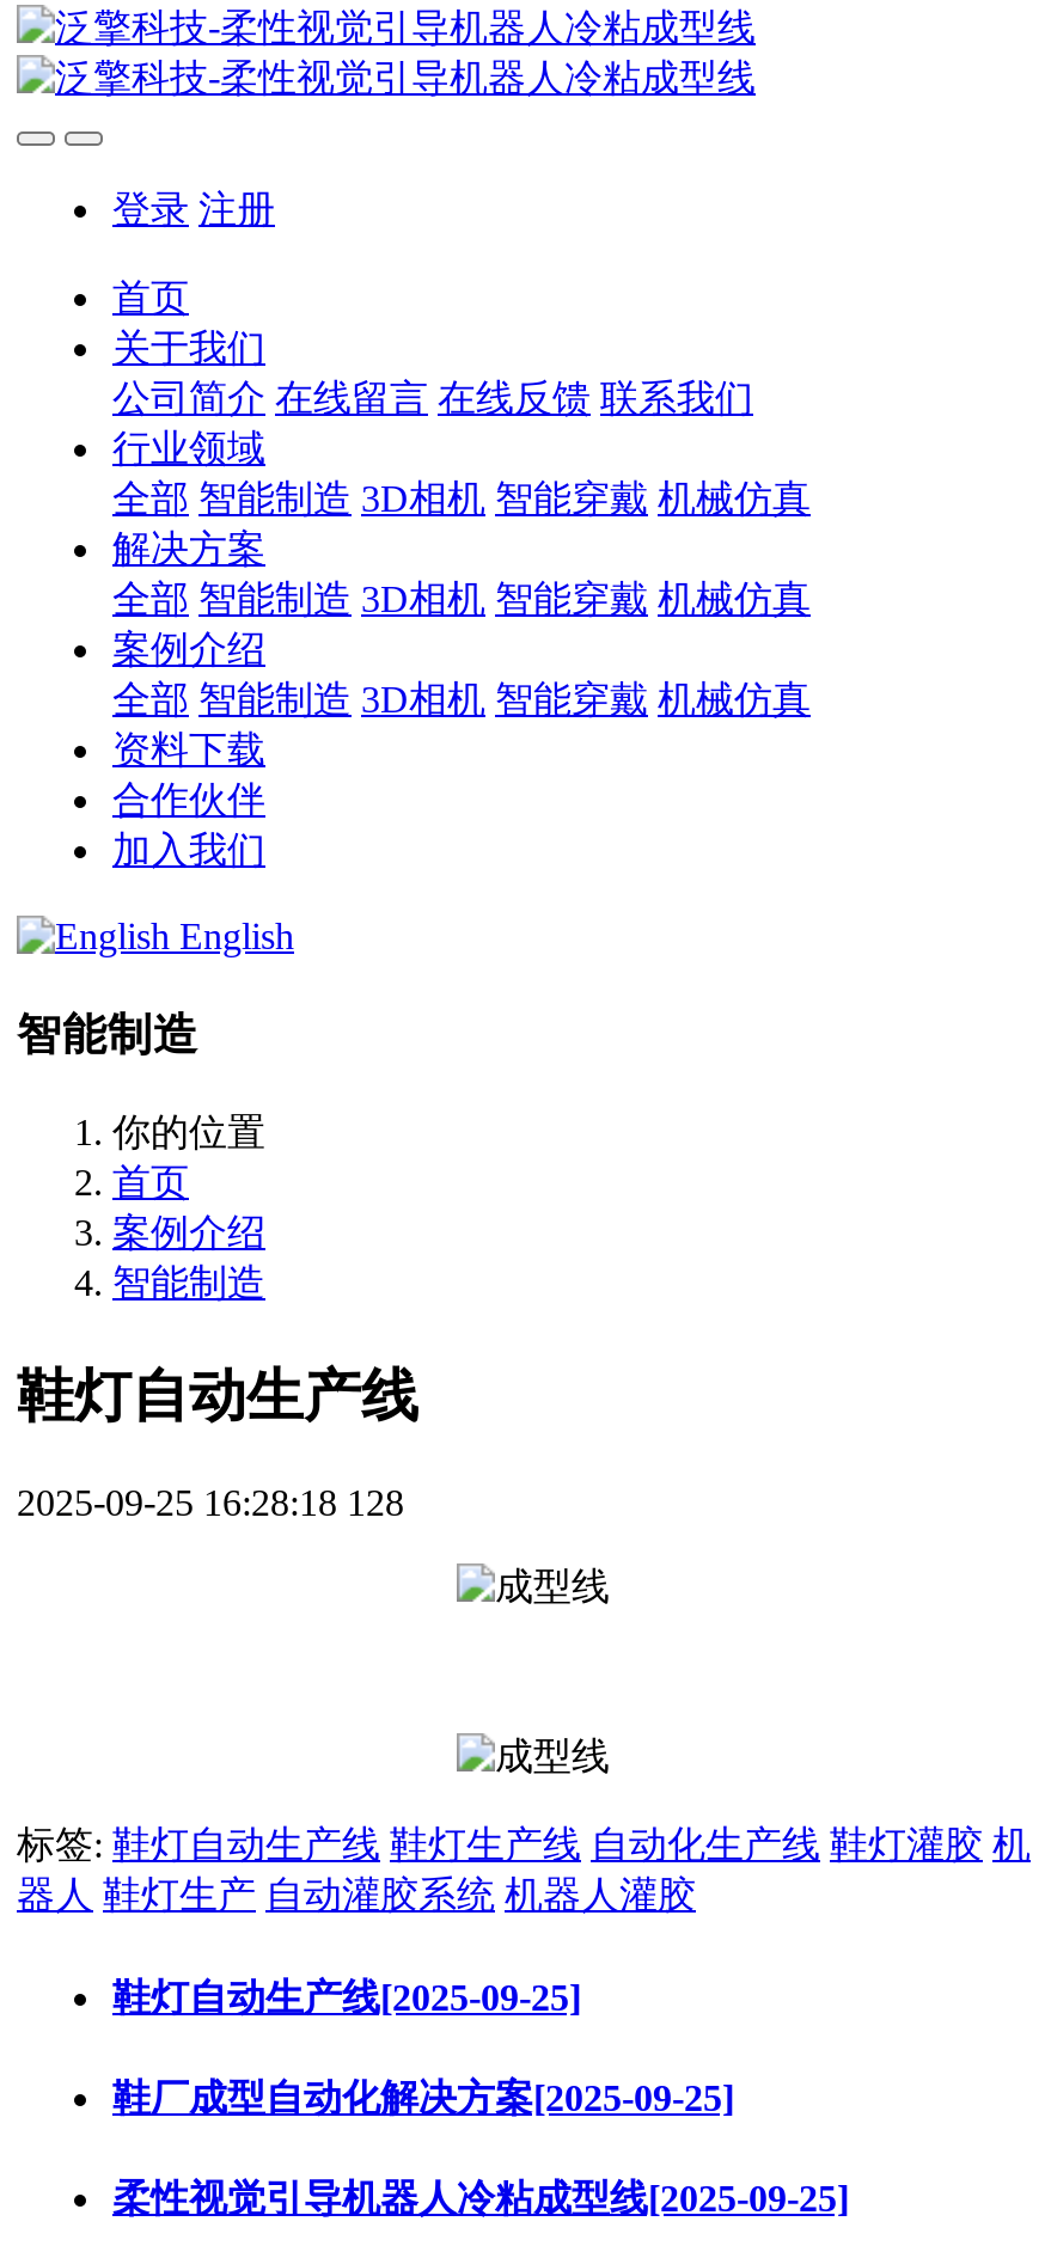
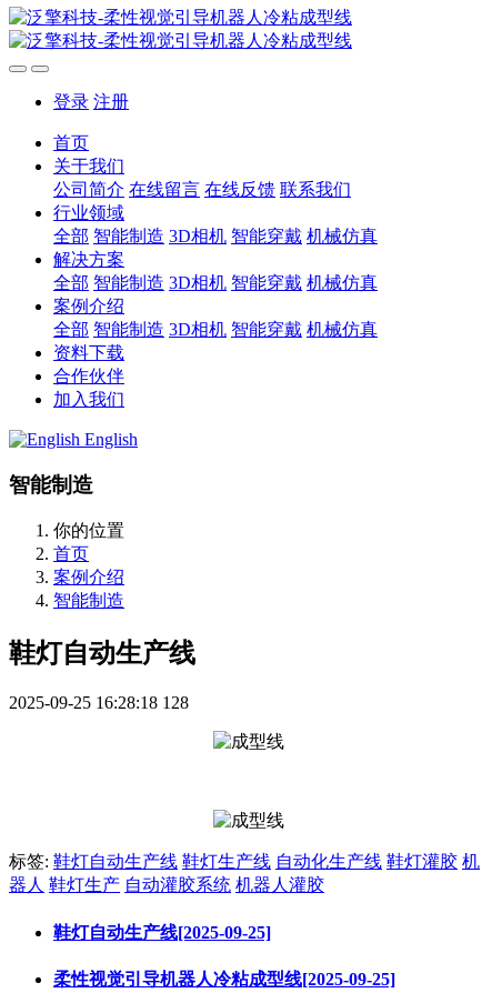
[112,2077,734,2118] 鞋厂成型自动化解决方案[2025-09-25] -> none

